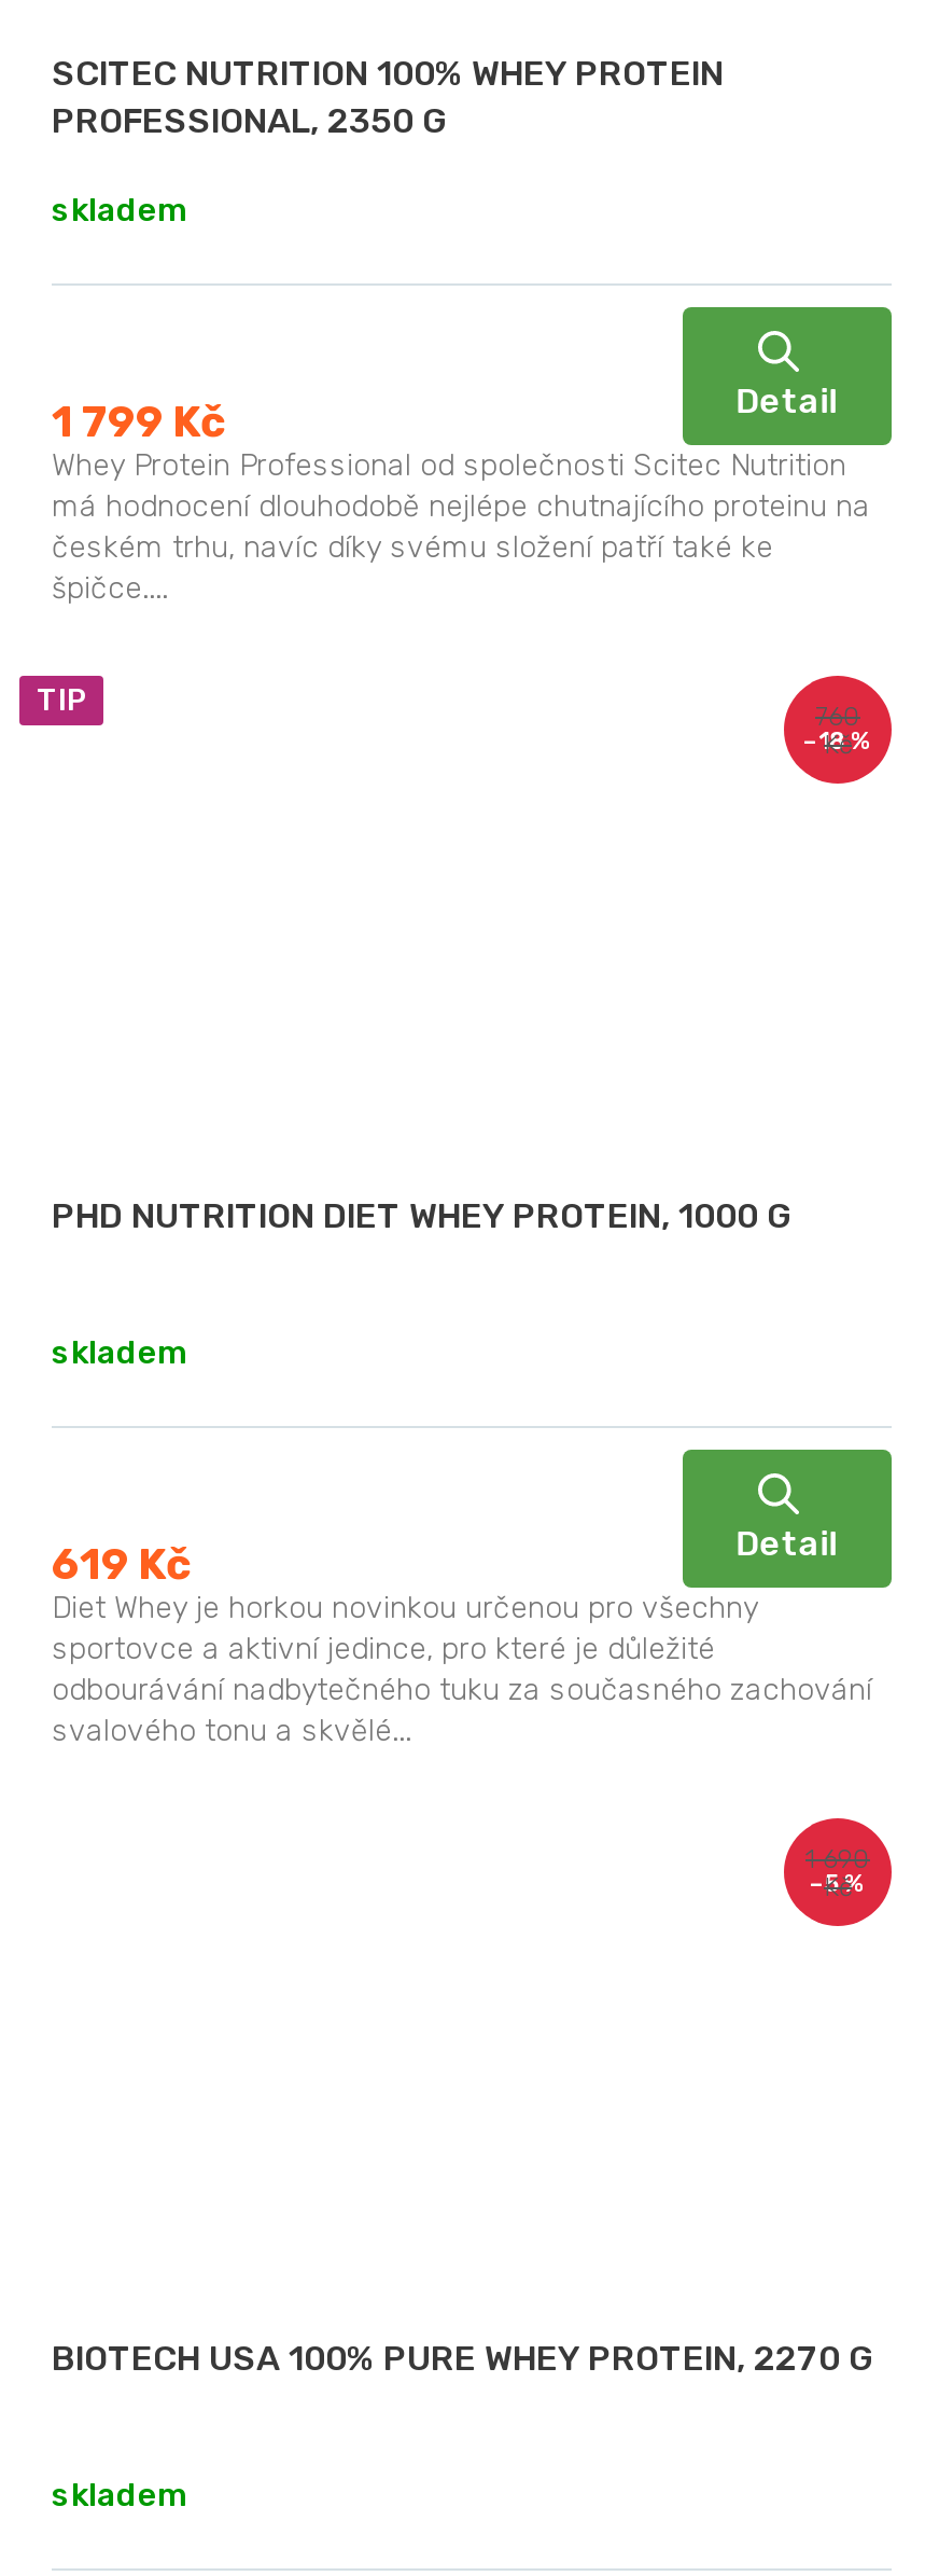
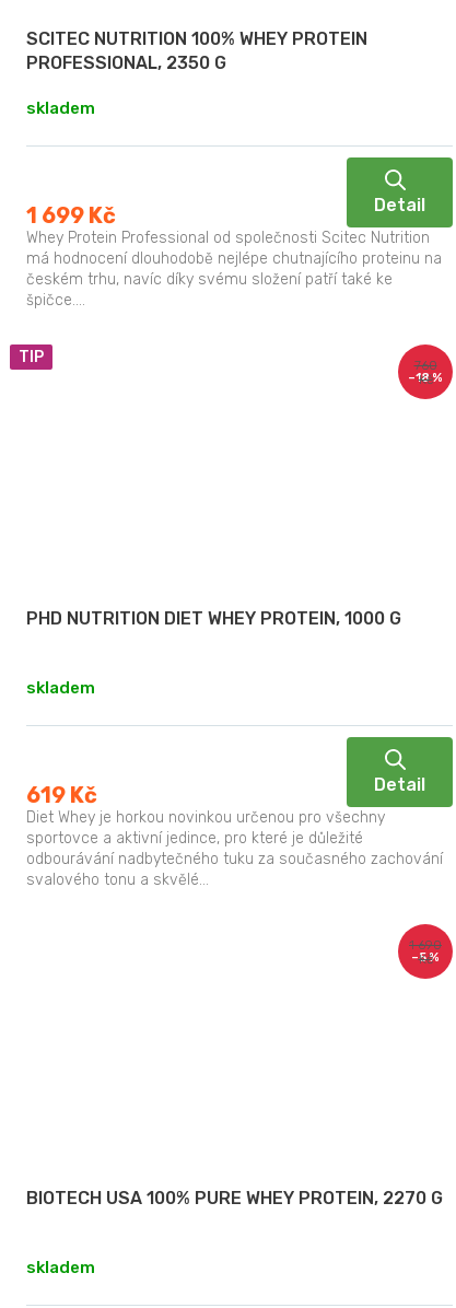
[52,396,226,448] 1 799 Kč -> [26,203,116,229] 1 699 Kč

